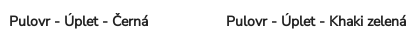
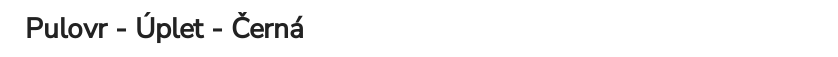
[226,12,406,31] Pulovr - Úplet - Khaki zelená -> none

